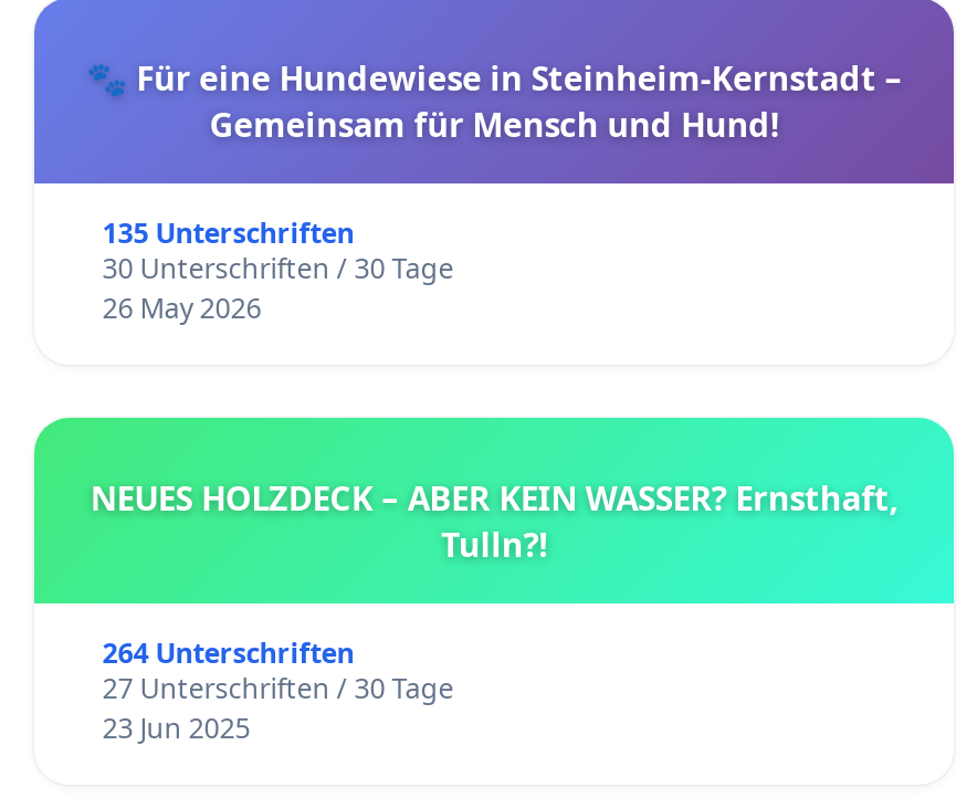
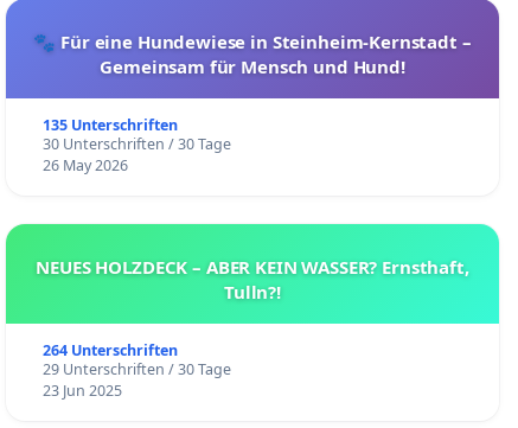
[102,669,454,707] 27 Unterschriften / 30 Tage -> [42,359,231,379] 29 Unterschriften / 30 Tage

